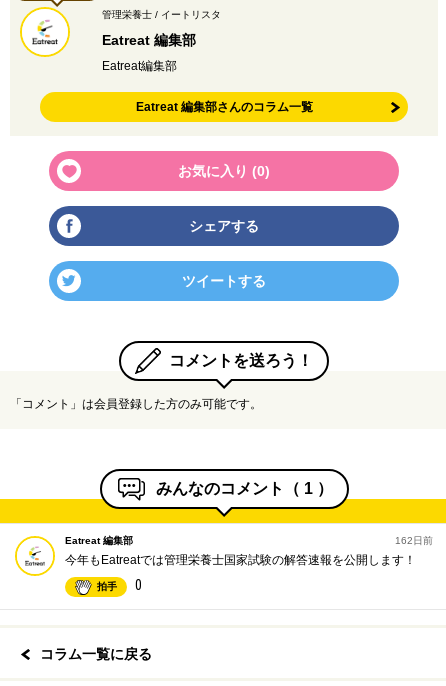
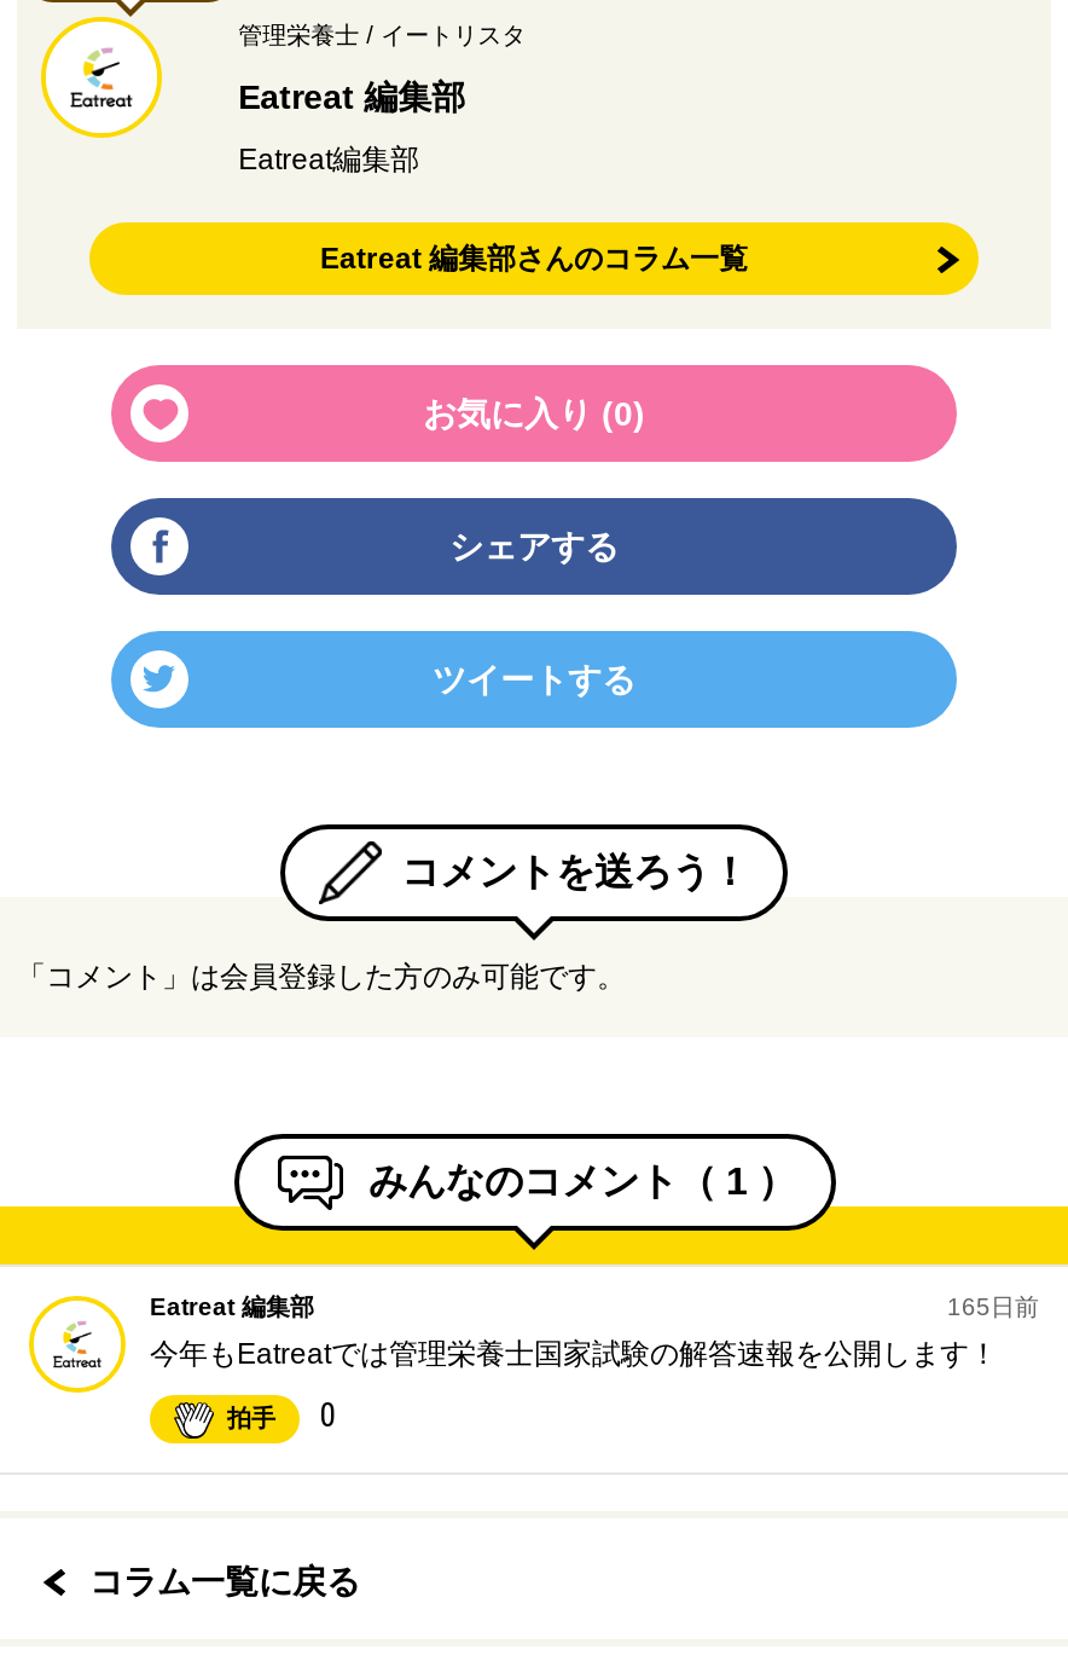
[395,535,433,546] 162日前 -> [947,1294,1039,1321] 165日前

